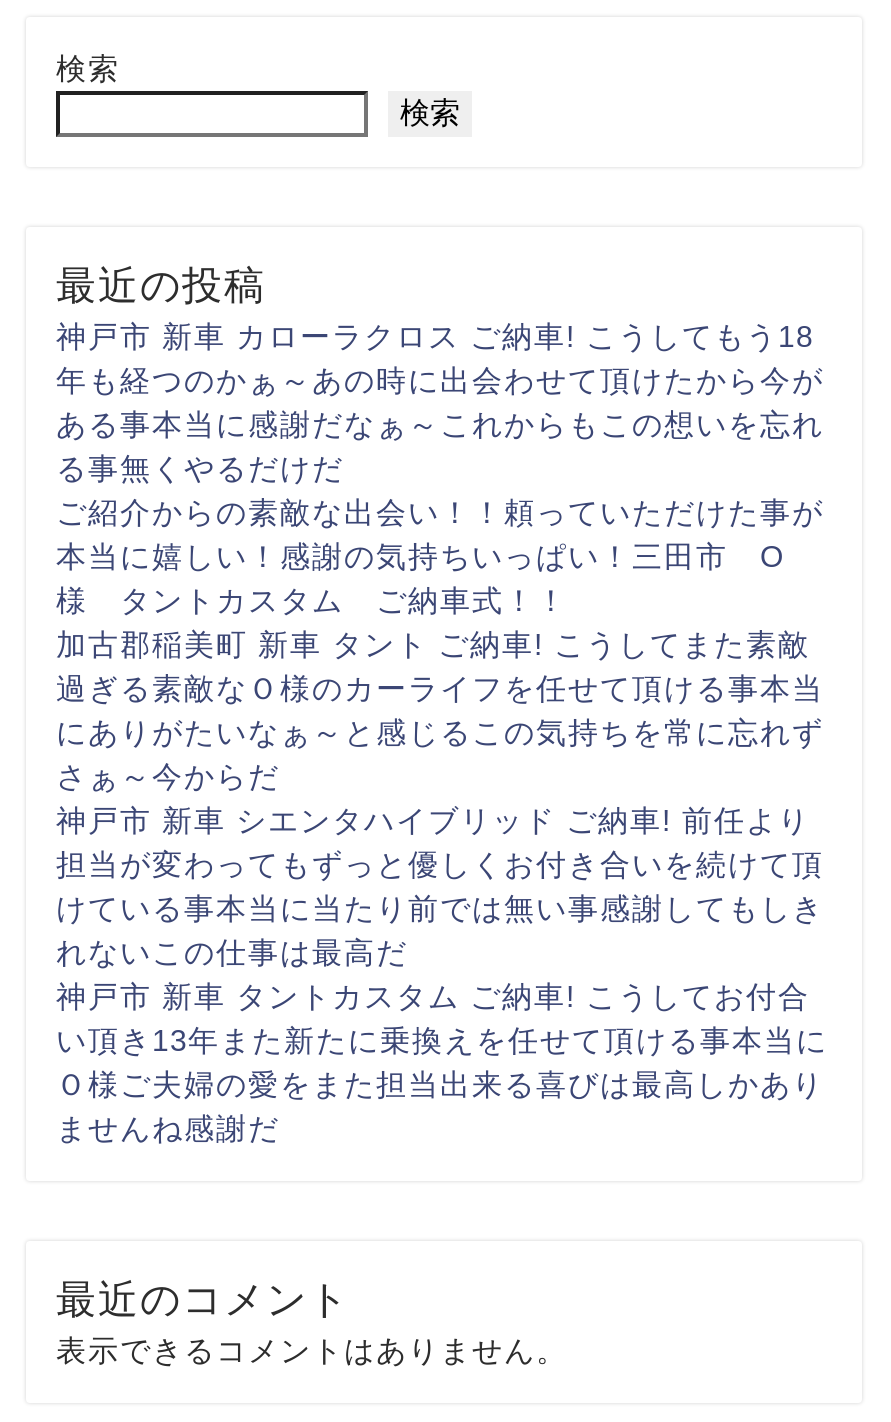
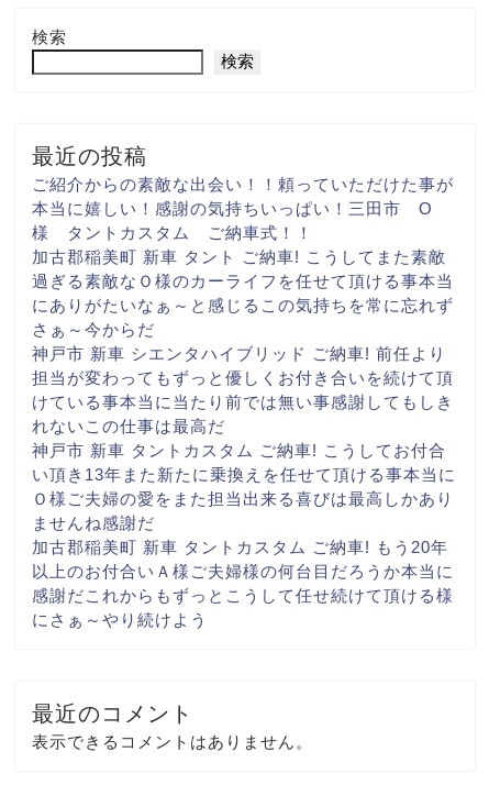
[56,320,824,486] 神戸市 新車 カローラクロス ご納車! こうしてもう18 | 年も経つのかぁ～あの時に出会わせて頂けたから今が | ある事本当に感謝だなぁ～これからもこの想いを忘れ | る事無くやるだけだ -> none
moved [56,496,828,1146] -> [32,175,456,532]: ご紹介からの素敵な出会い！！頼っていただけた事が | 本当に嬉しい！感謝の気持ちいっぱい！三田市 O | 様 タントカスタム ご納車式！！ | ... | い頂き13年また新たに乗換えを任せて頂ける事本当に | ませんね感謝だ
none -> [32,538,454,629] 加古郡稲美町 新車 タントカスタム ご納車! もう20年 | 以上のお付合いＡ様ご夫婦様の何台目だろうか本当に | 感謝だこれからもずっとこうして任せ続けて頂ける様 | にさぁ～やり続けよう

